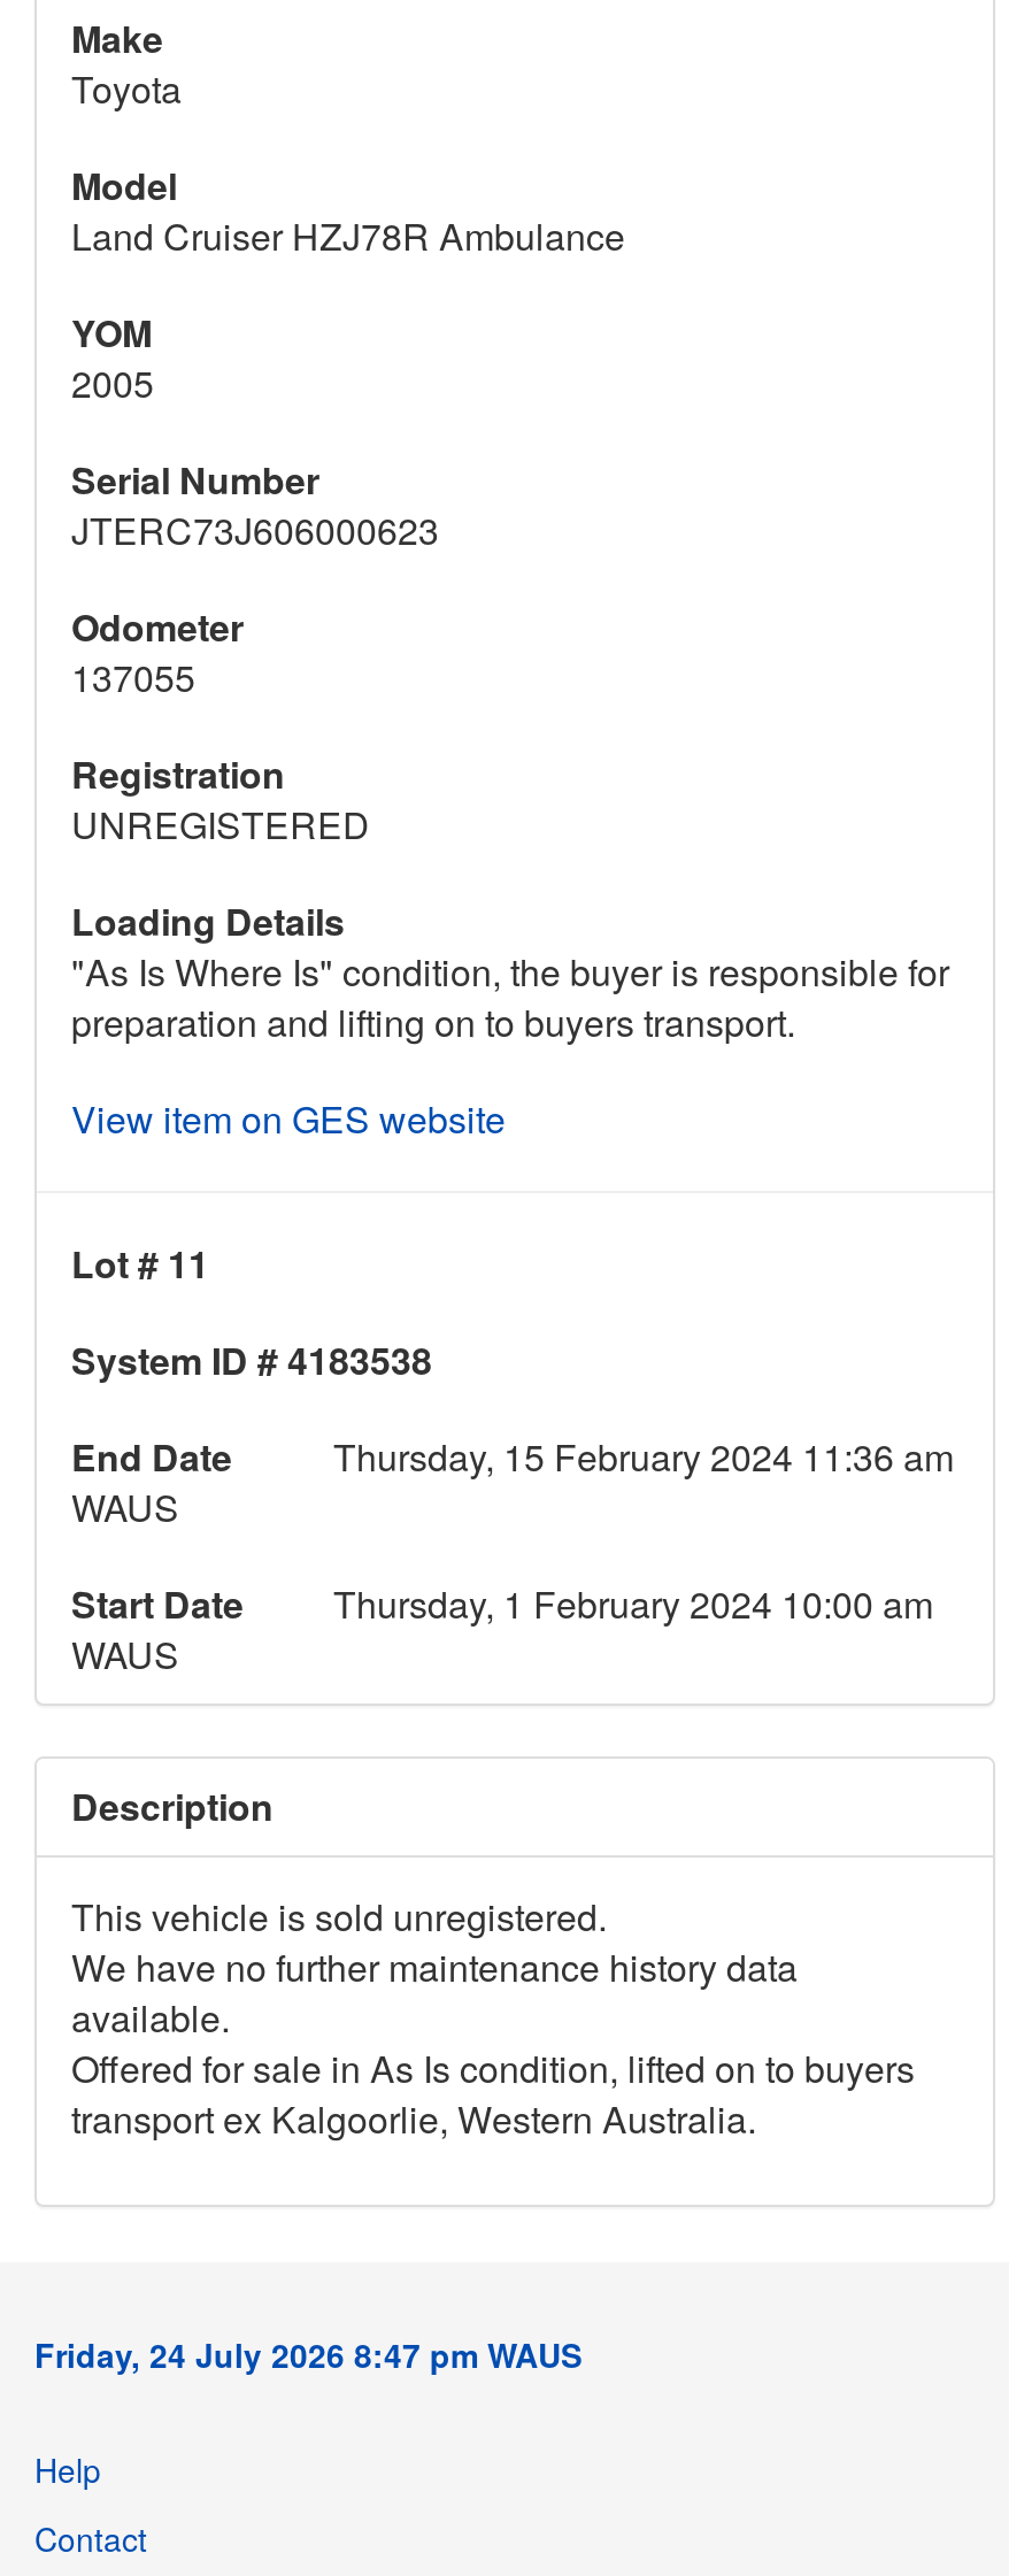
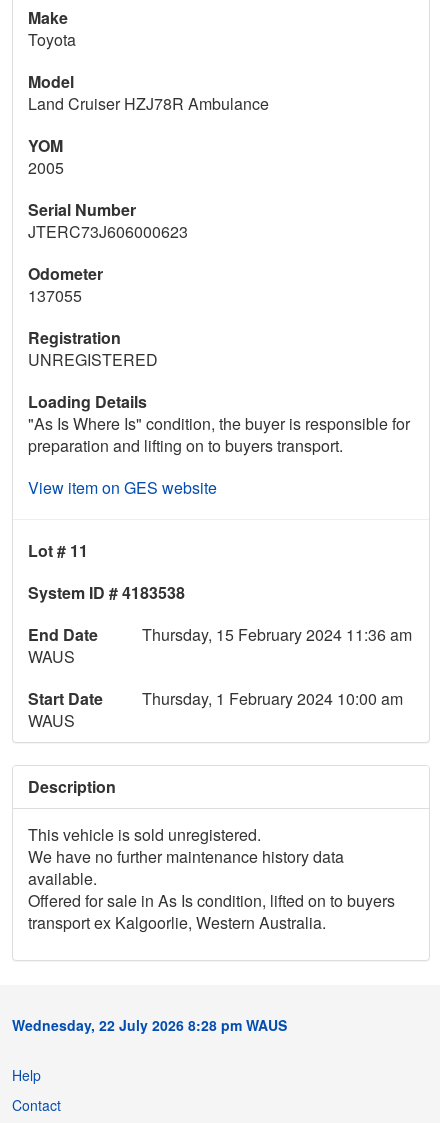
[34,2332,581,2378] Friday, 24 July 2026 8:47 pm WAUS -> [12,1015,287,1035] Wednesday, 22 July 2026 8:28 pm WAUS

